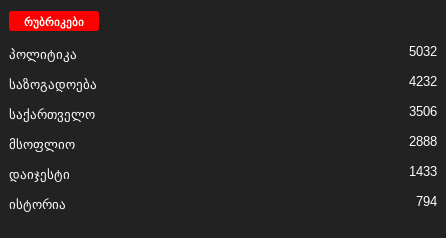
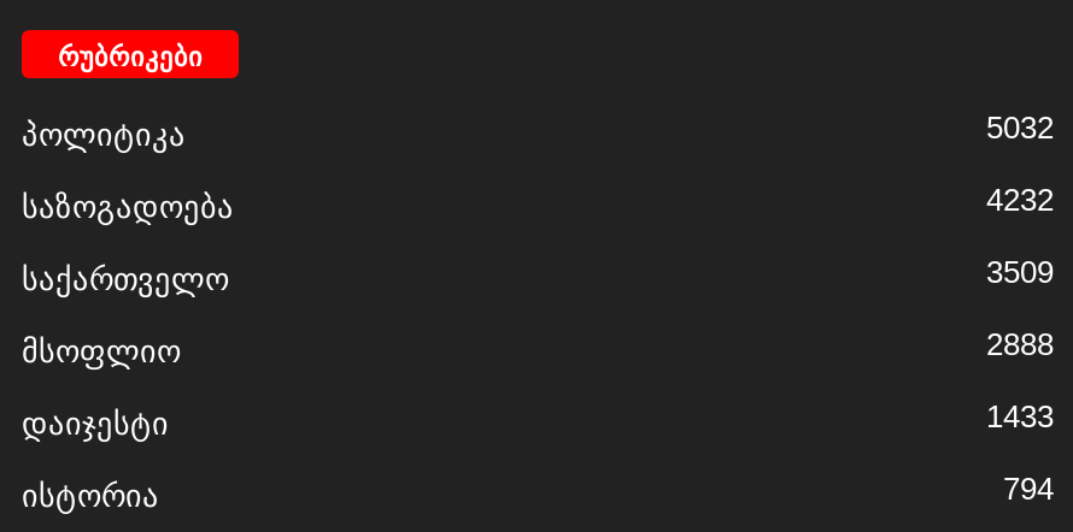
[409,104,437,119] 3506 -> [986,253,1054,290] 3509

